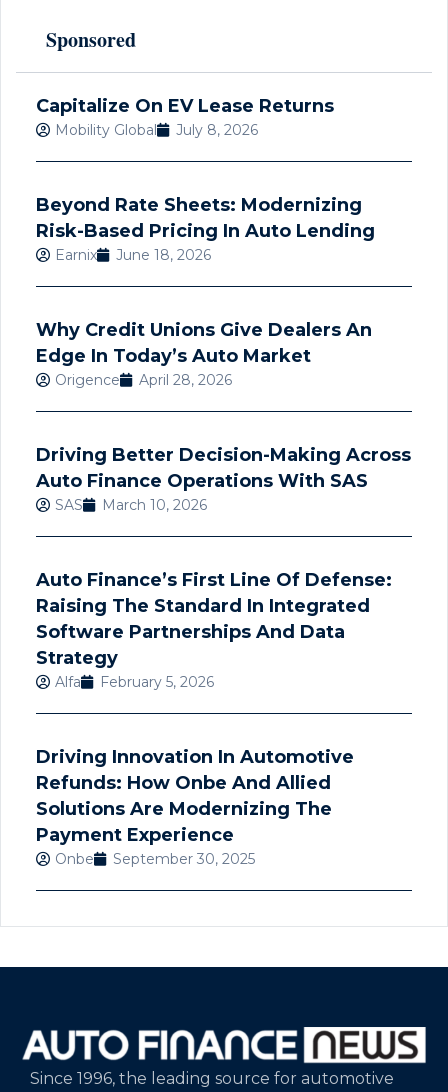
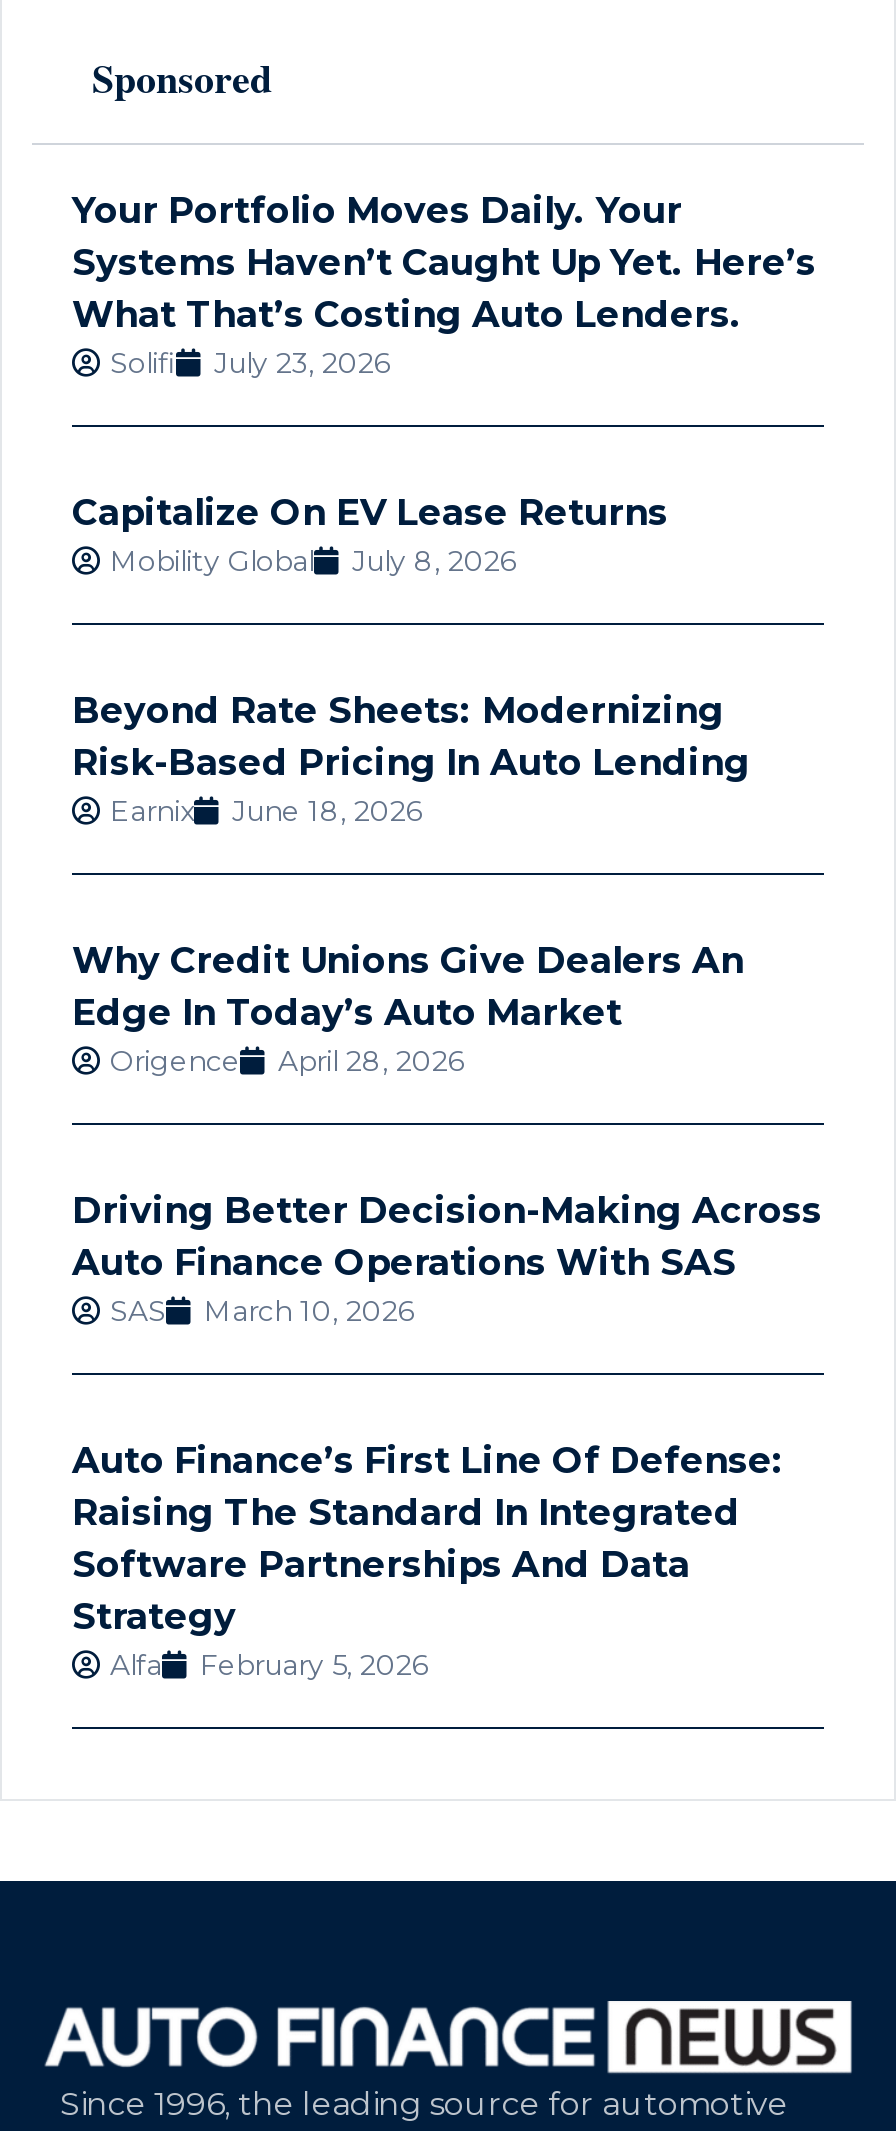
none -> [72,189,816,381] Your Portfolio Moves Daily. Your | Systems Haven’t Caught Up Yet. Here’s | What That’s Costing Auto Lenders. | Solifi | July 23, 2026
moved [36,95,411,691] -> [72,491,822,1683]: Capitalize On EV Lease Returns | Mobility Global | July 8, 2026 | ... | Alfa | February 5, 2026
[36,746,354,868] Driving Innovation In Automotive | Refunds: How Onbe And Allied | Solutions Are Modernizing The | Payment Experience | Onbe | September 30, 2025 -> none

